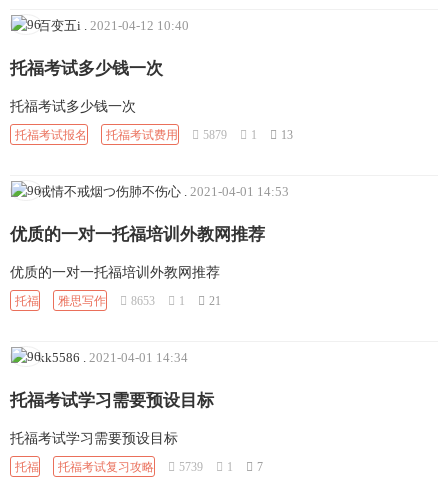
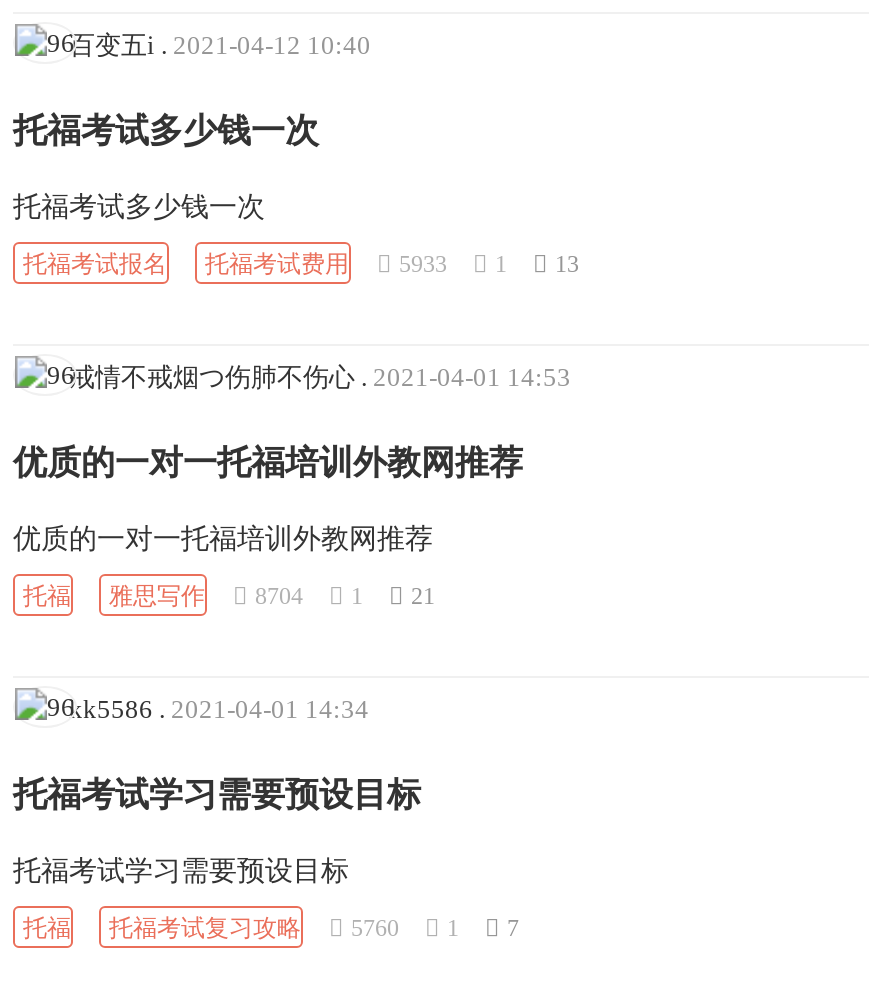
[15,128,293,142] 托福考试报名 托福考试费用 5879 1 13 -> [23,249,579,277] 托福考试报名 托福考试费用 5933 1 13
[15,294,221,308] 托福 雅思写作 8653 1 21 -> [23,581,435,609] 托福 雅思写作 8704 1 21
[15,460,263,474] 托福 托福考试复习攻略 5739 1 7 -> [23,913,519,941] 托福 托福考试复习攻略 5760 1 7

